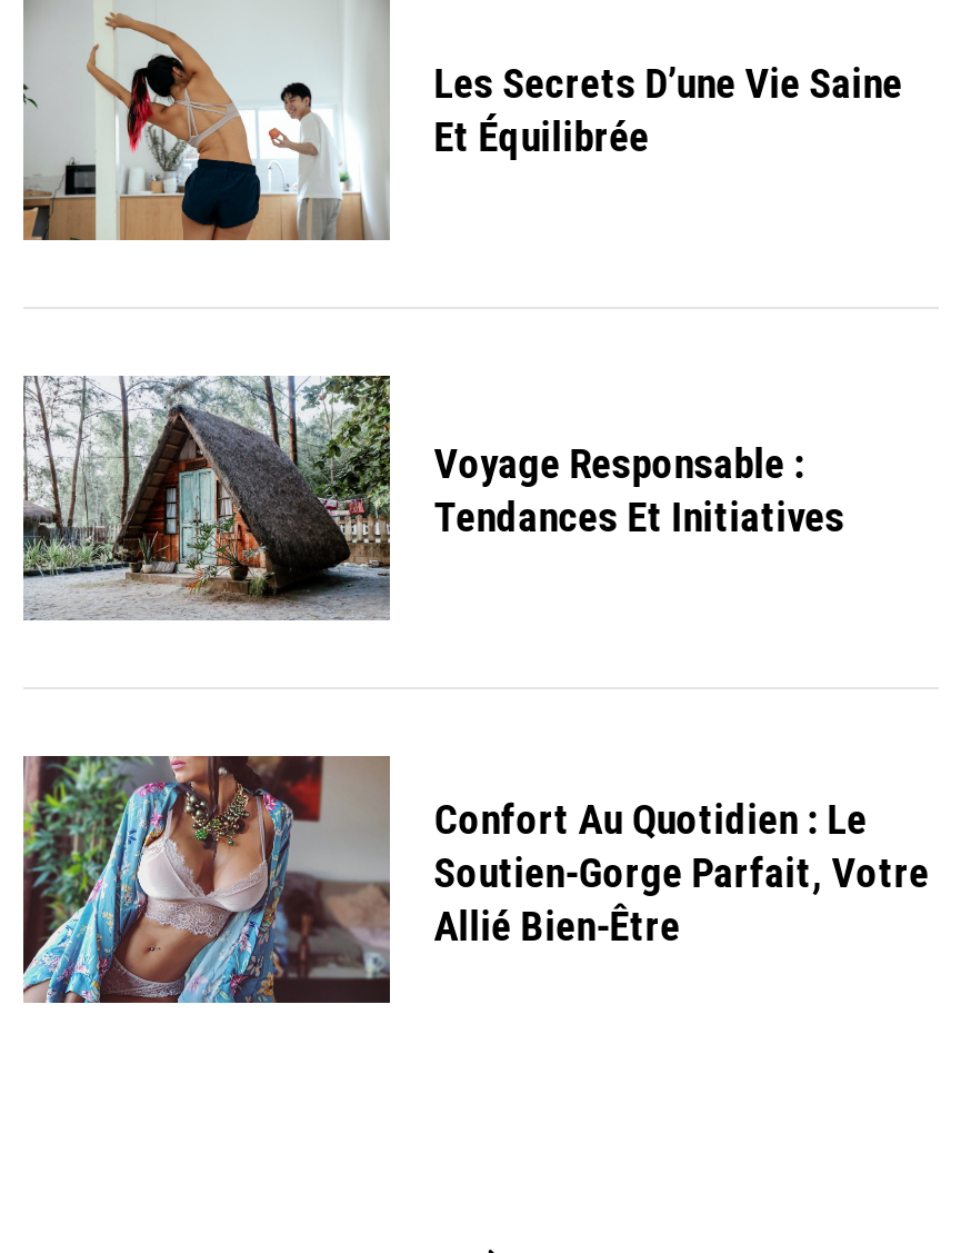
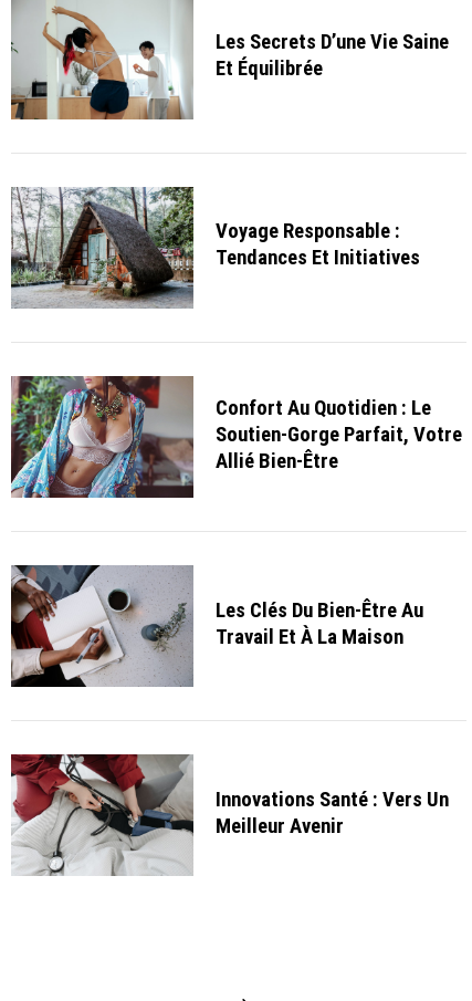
none -> [10,564,423,687] [image] | Les Clés Du Bien-Être Au | Travail Et À La Maison
none -> [11,753,449,877] [image] | Innovations Santé : Vers Un | Meilleur Avenir

